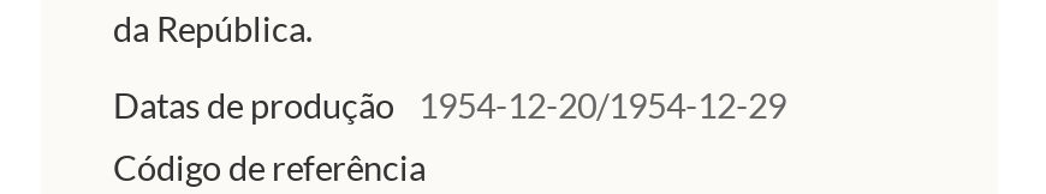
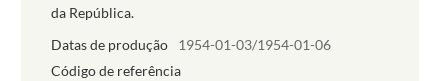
[113,86,786,127] Datas de produção 1954-12-20/1954-12-29 -> [51,36,331,53] Datas de produção 1954-01-03/1954-01-06

